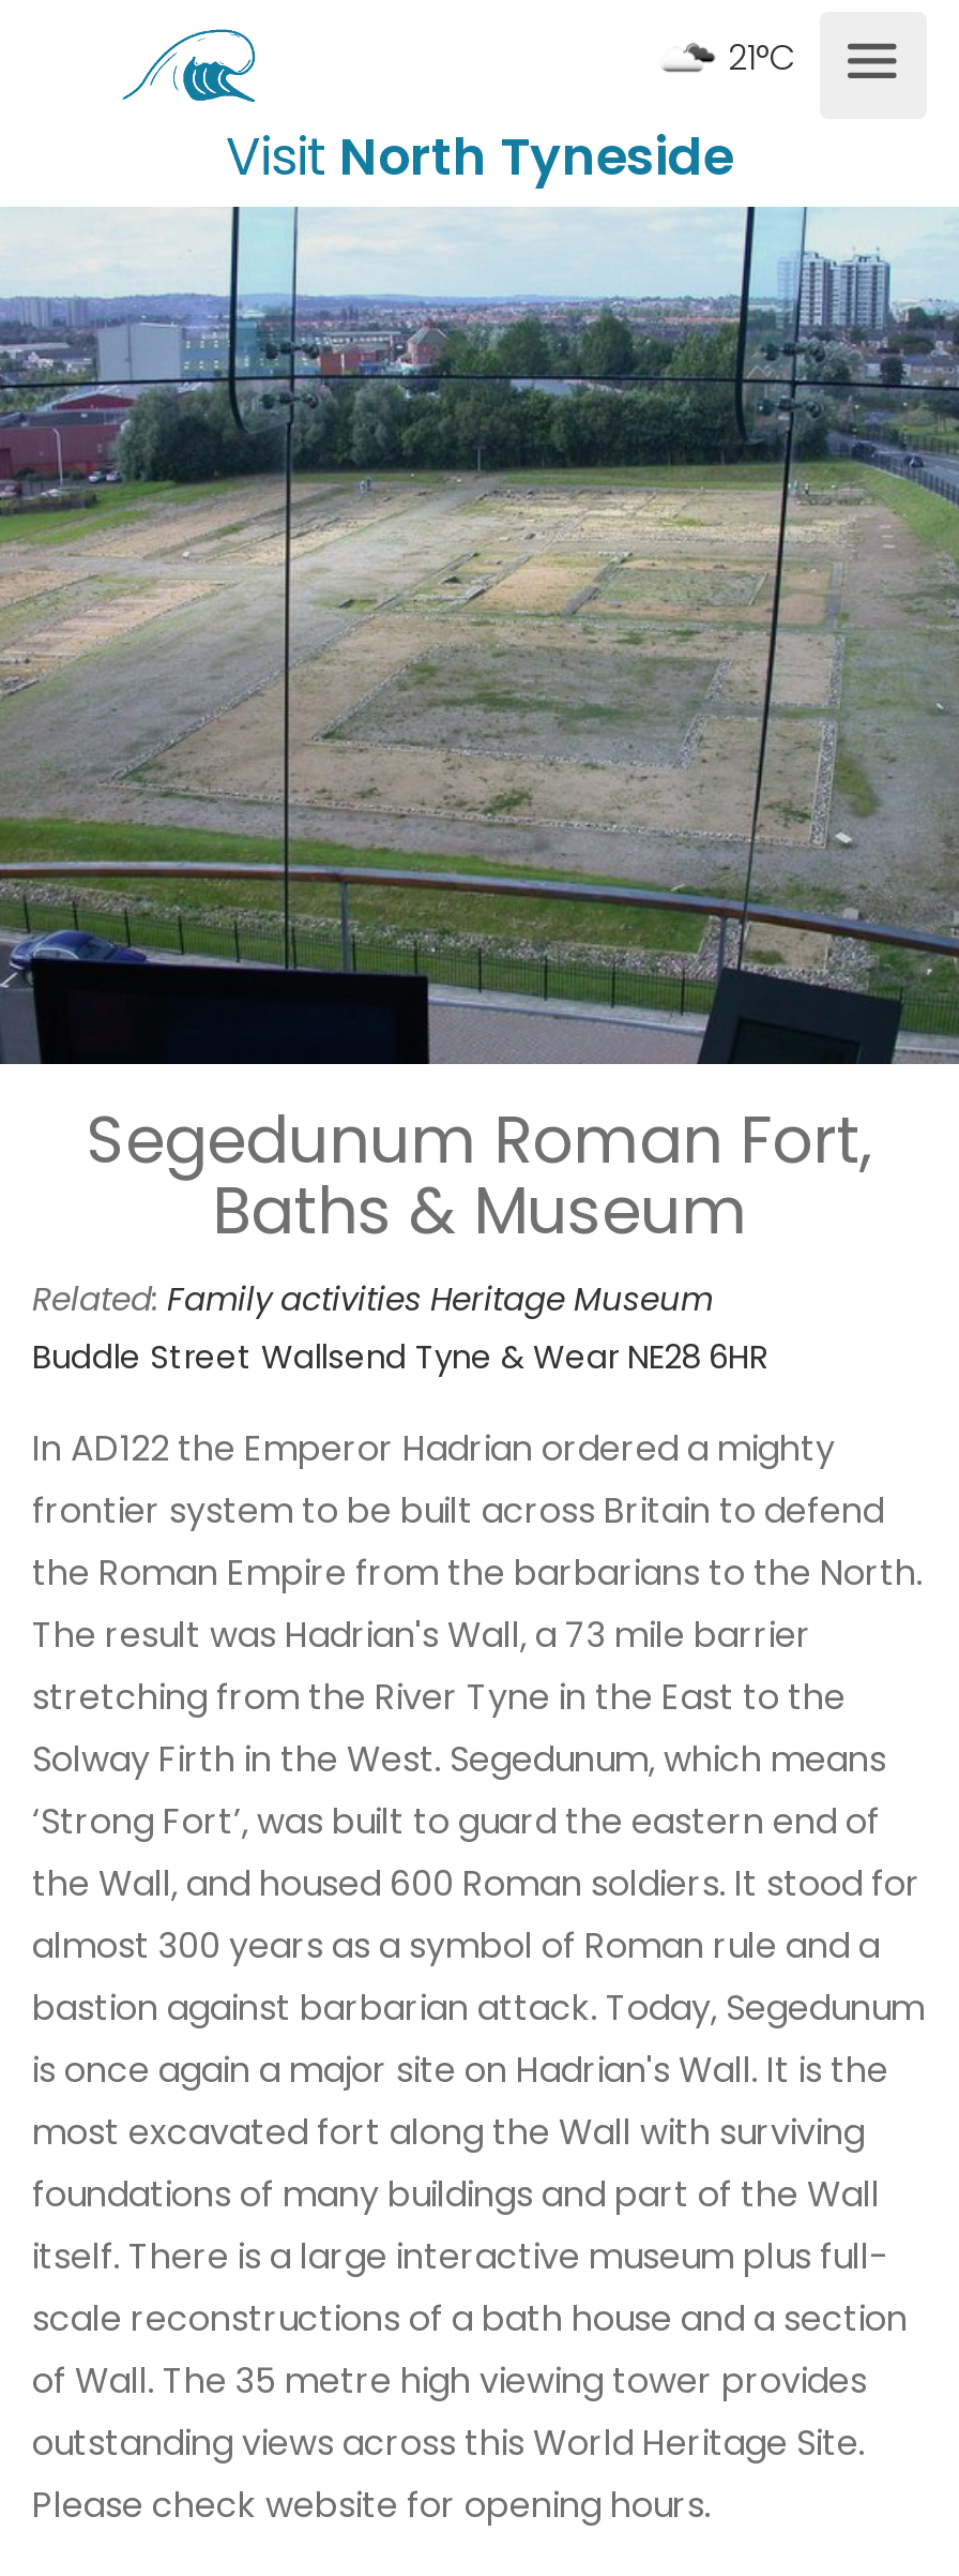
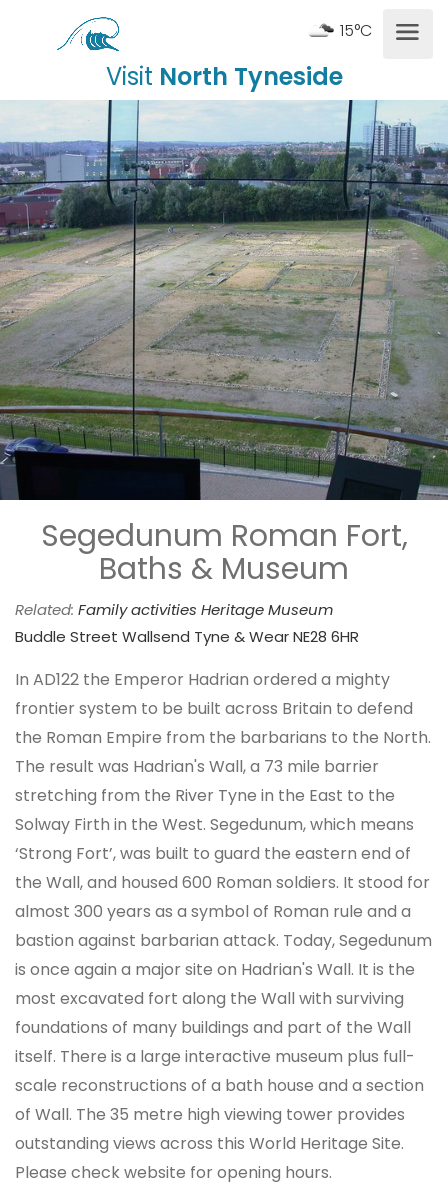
[728,33,794,83] 21°C -> [340,19,372,42] 15°C

